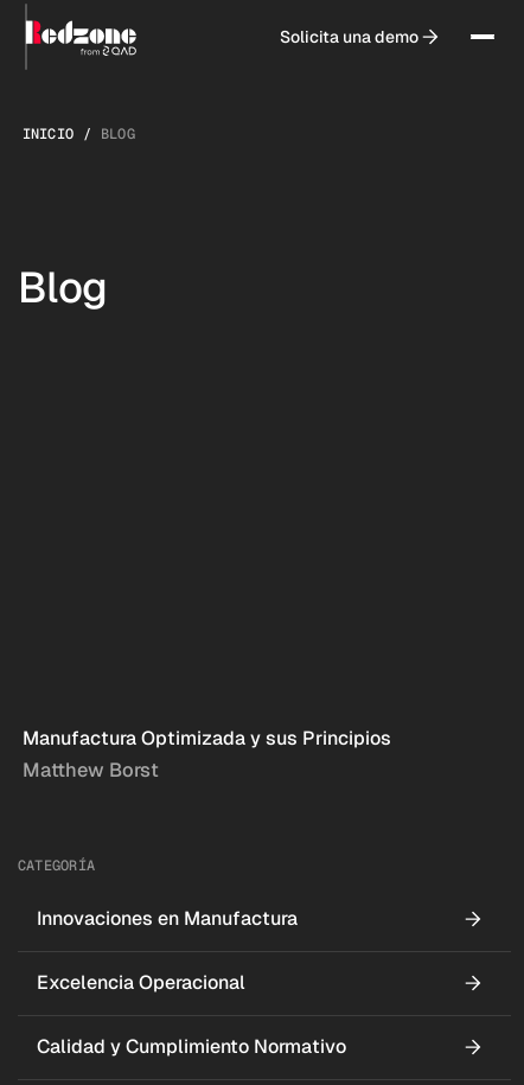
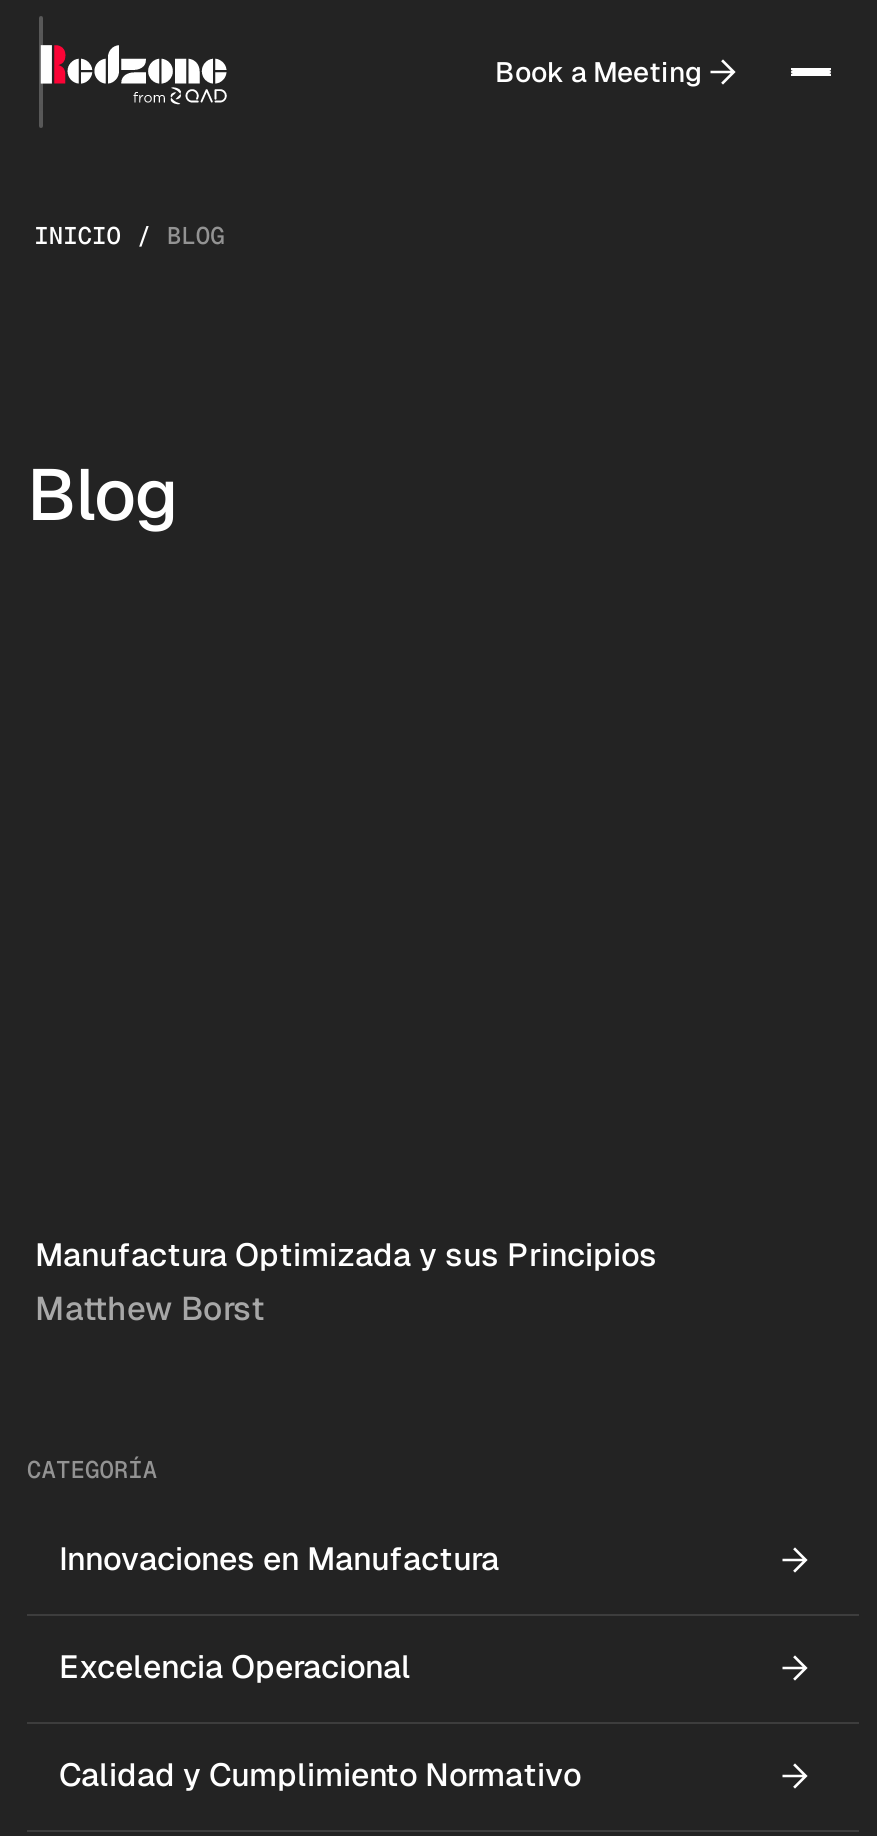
[280,26,418,47] Solicita una demo -> [495,54,703,90] Book a Meeting

